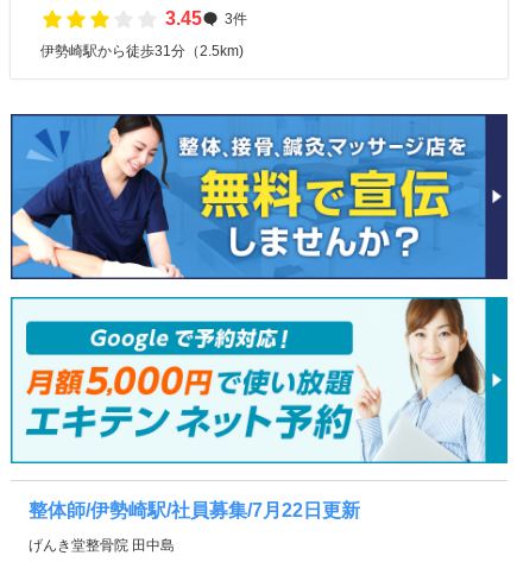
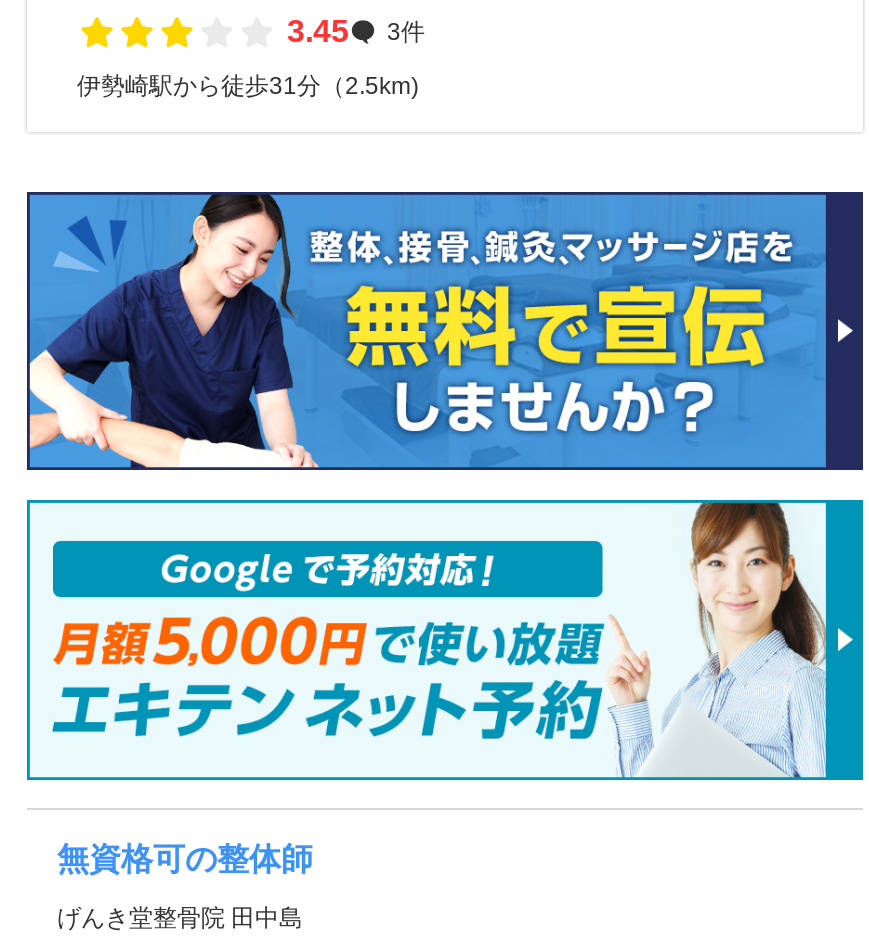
[29,500,360,520] 整体師/伊勢崎駅/社員募集/7月22日更新 -> [57,841,313,875] 無資格可の整体師

